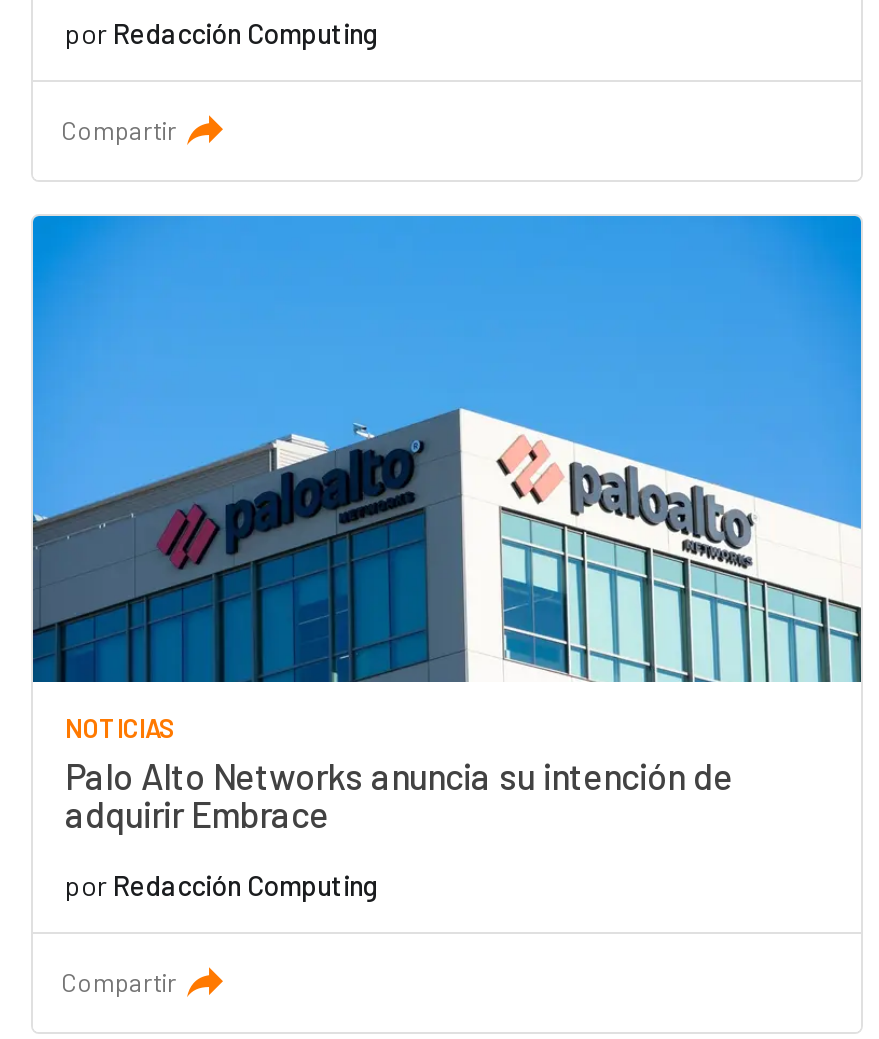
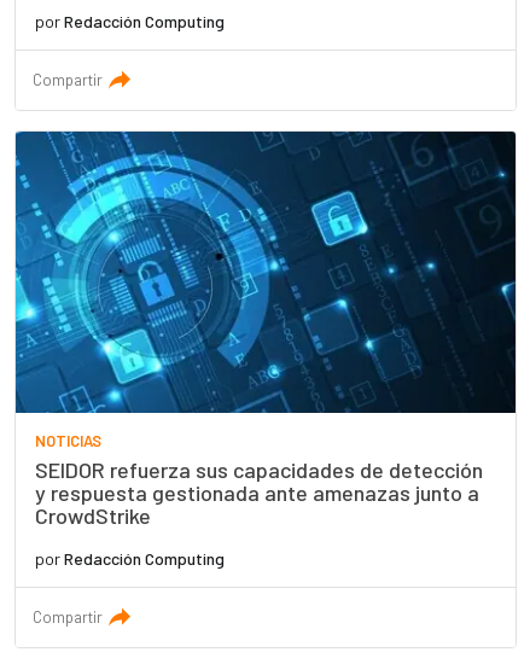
[31,214,863,835] [image] | Palo Alto Networks anuncia su intención de | adquirir Embrace -> [14,130,517,529] [image] | SEIDOR refuerza sus capacidades de detección | y respuesta gestionada ante amenazas junto a | CrowdStrike

